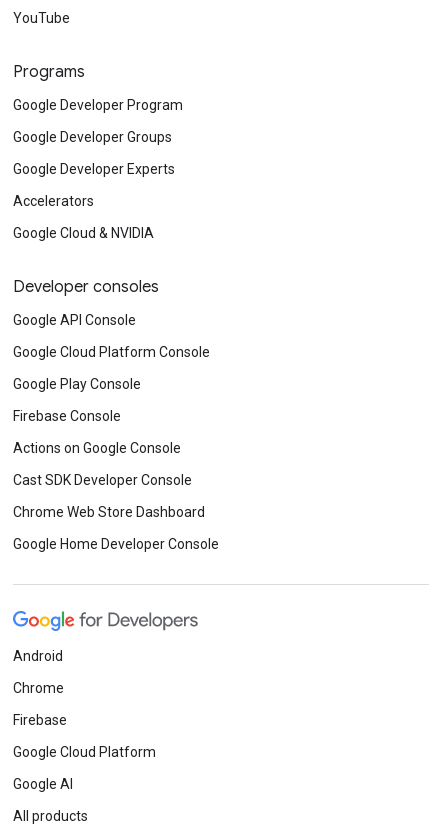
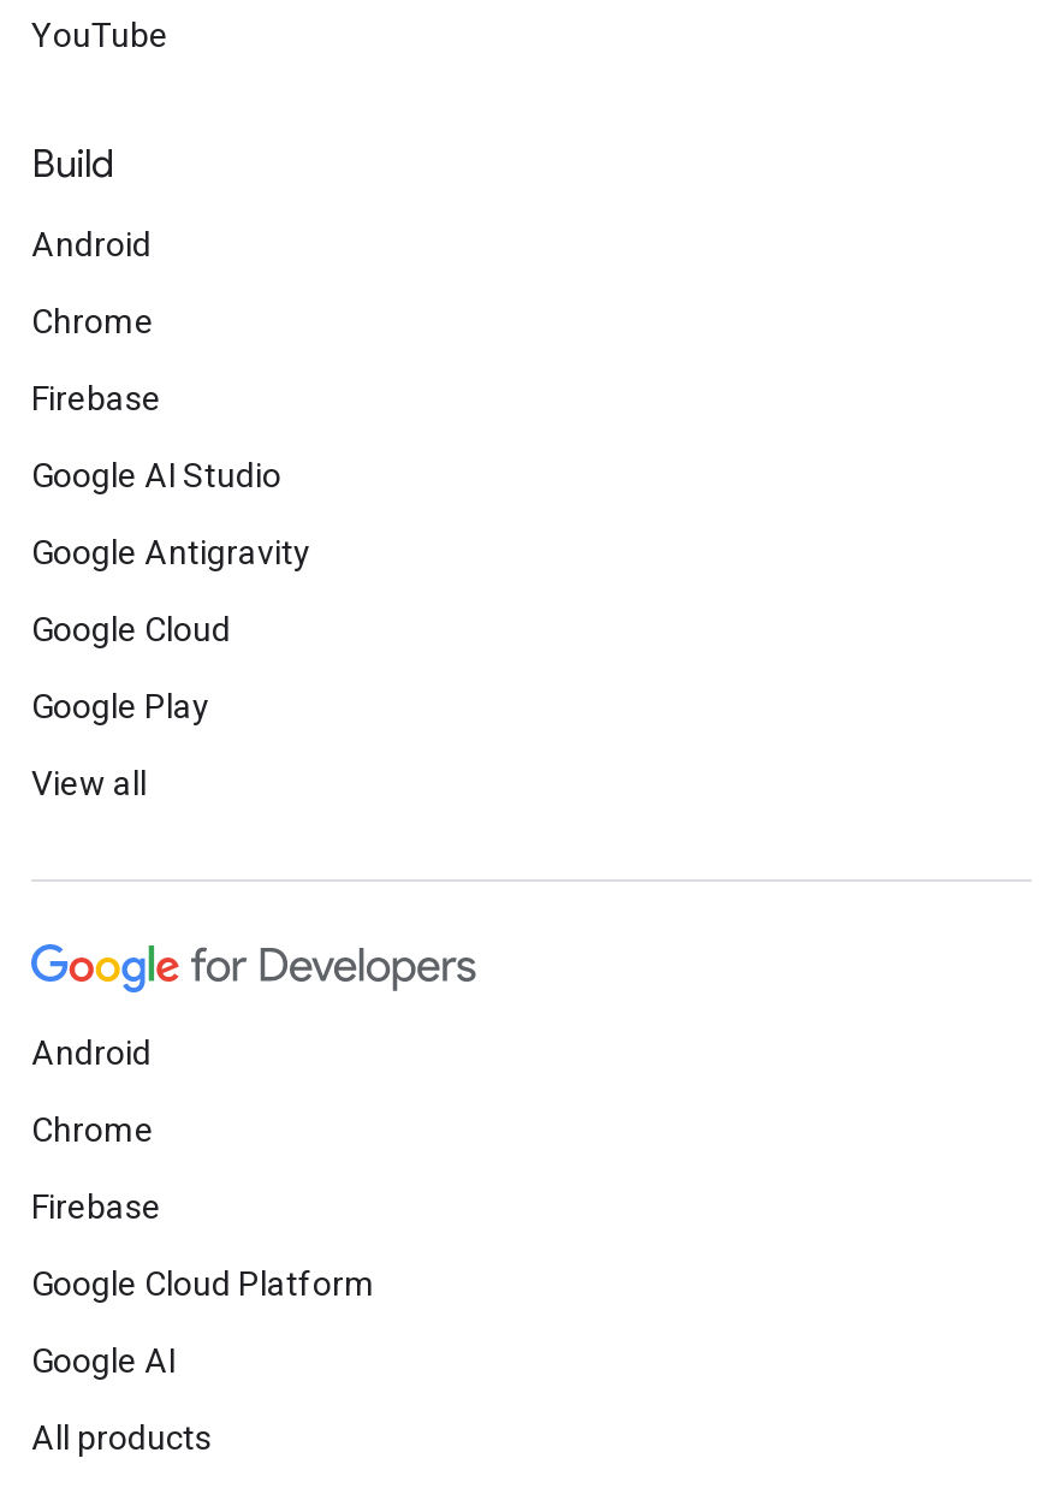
[13,62,219,552] Programs | Google Developer Program | Google Developer Groups | Google Developer Experts | Accelerators | Google Cloud & NVIDIA | Developer consoles | Google API Console | Google Cloud Platform Console | Google Play Console | Firebase Console | Actions on Google Console | Cast SDK Developer Console | Chrome Web Store Dashboard | Google Home Developer Console -> [31,141,310,802] Build | Android | Chrome | Firebase | Google AI Studio | Google Antigravity | Google Cloud | Google Play | View all

